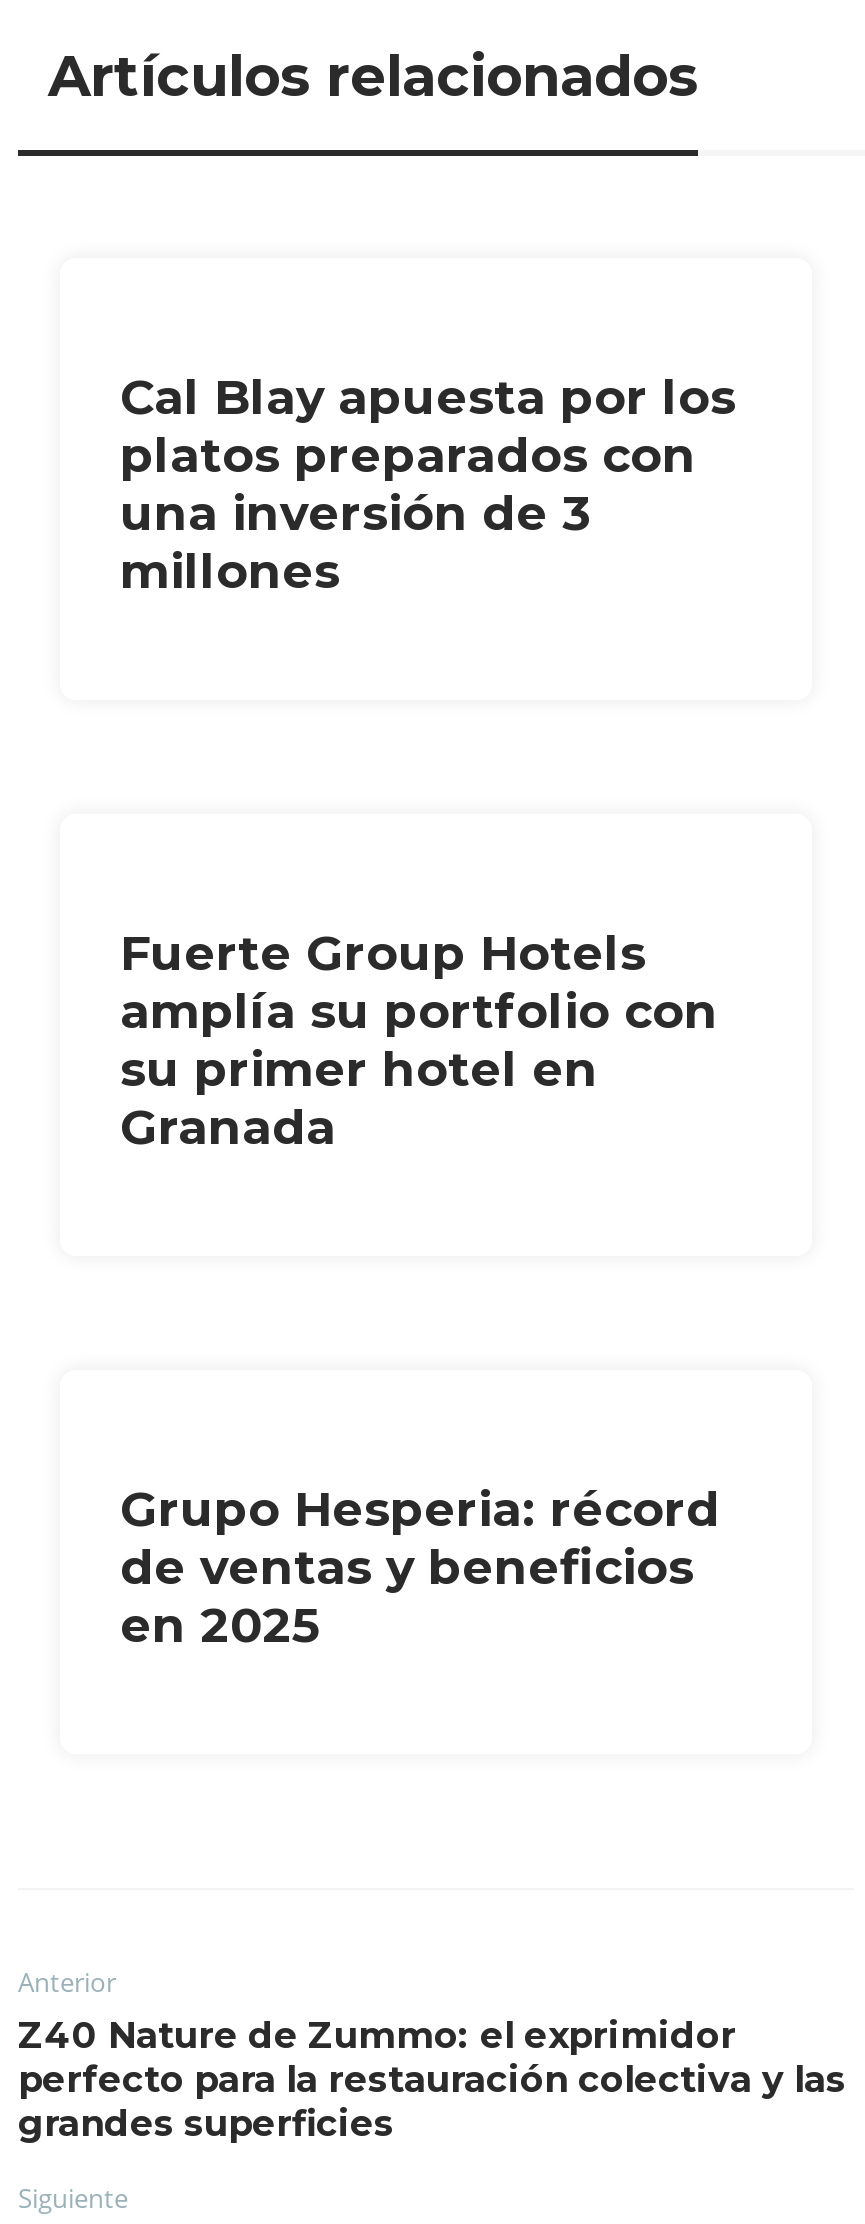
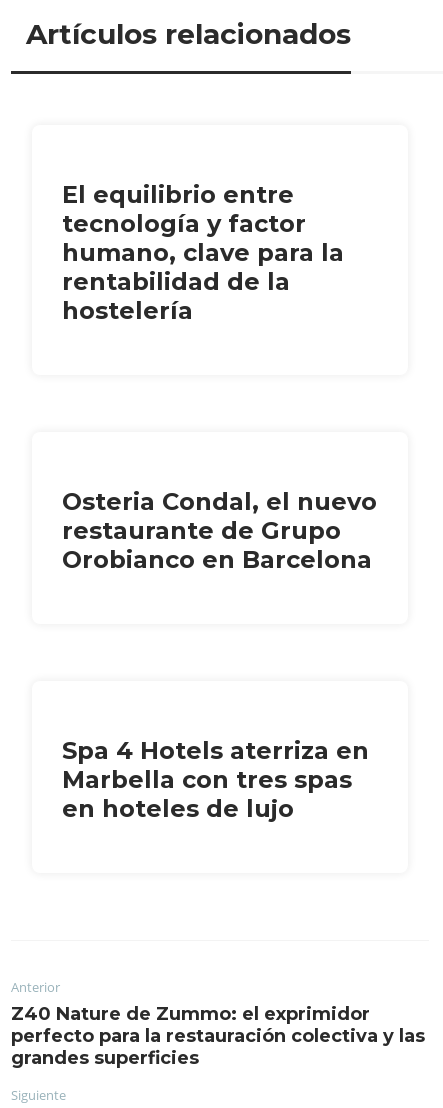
[120,368,736,600] Cal Blay apuesta por los | platos preparados con | una inversión de 3 | millones -> [62,180,344,325] El equilibrio entre | tecnología y factor | humano, clave para la | rentabilidad de la | hostelería
[120,924,718,1156] Fuerte Group Hotels | amplía su portfolio con | su primer hotel en | Granada -> [62,487,377,574] Osteria Condal, el nuevo | restaurante de Grupo | Orobianco en Barcelona
[120,1480,720,1654] Grupo Hesperia: récord | de ventas y beneficios | en 2025 -> [62,736,369,823] Spa 4 Hotels aterriza en | Marbella con tres spas | en hoteles de lujo

